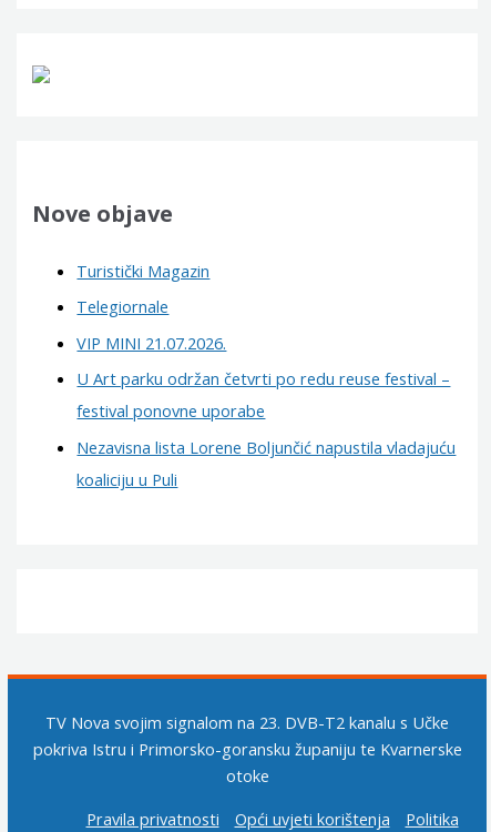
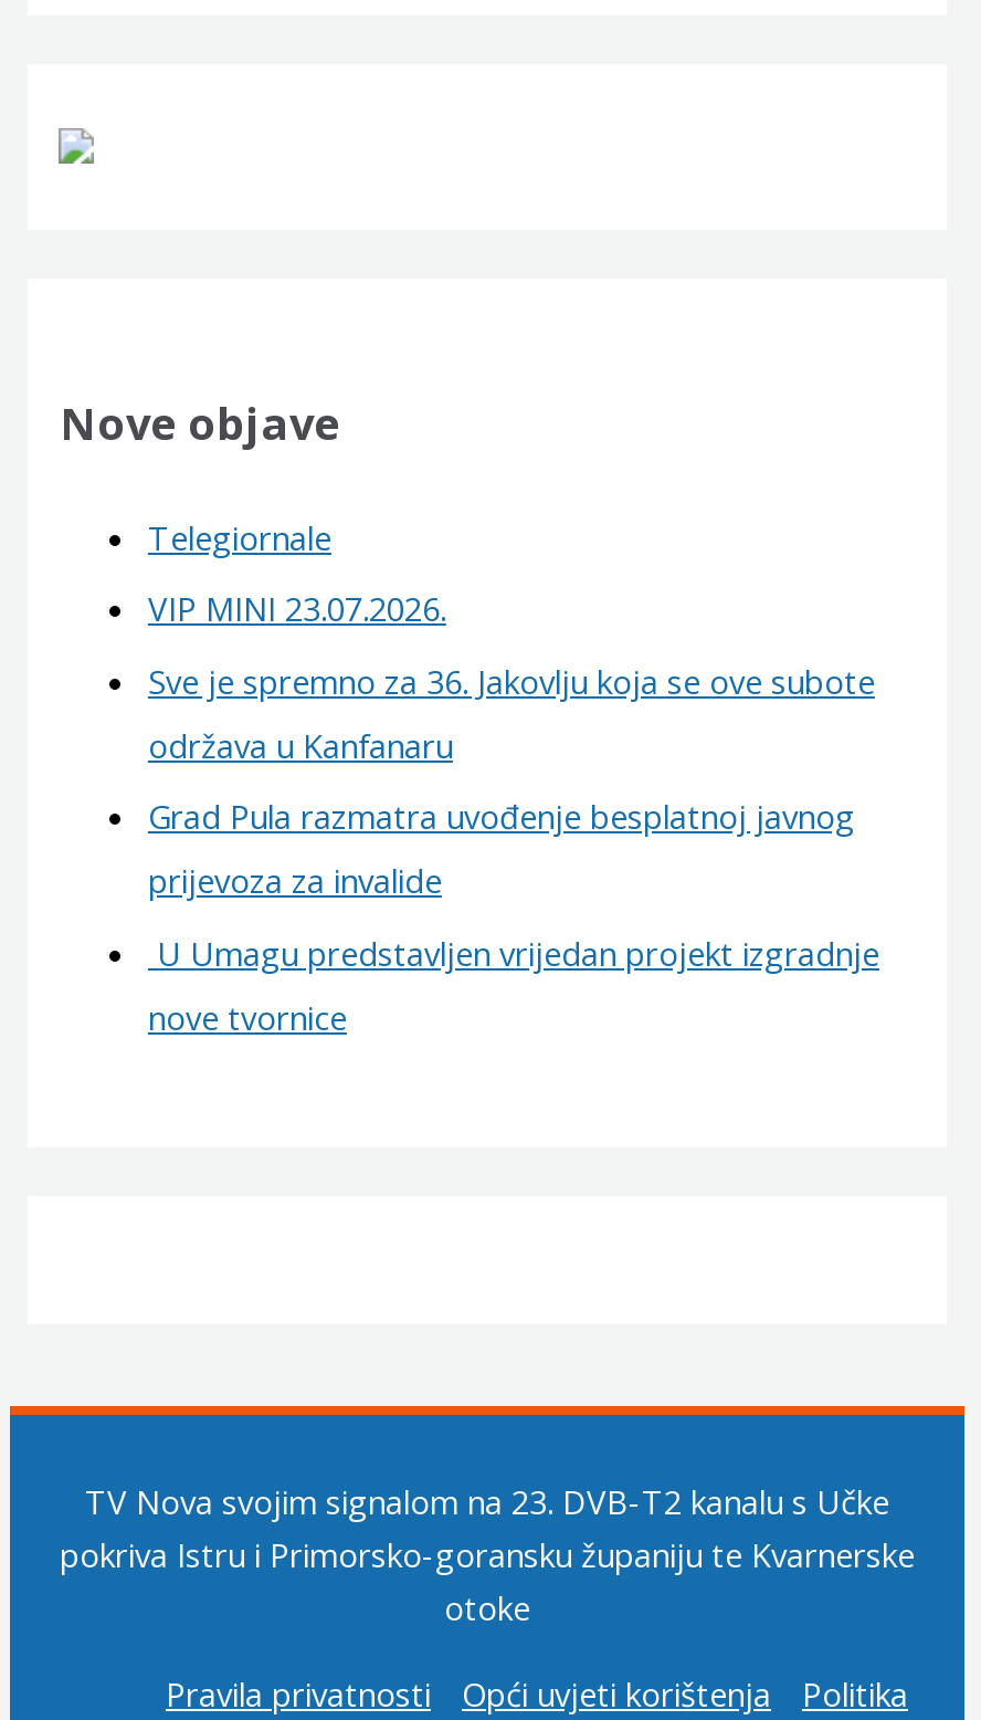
[77,259,210,281] Turistički Magazin -> none
moved [77,295,169,317] -> [148,514,331,558]: Telegiornale
[77,331,456,490] VIP MINI 21.07.2026. | U Art parku održan četvrti po redu reuse festival – | festival ponovne uporabe | Nezavisna lista Lorene Boljunčić napustila vladajuću | koaliciju u Puli -> [148,586,879,1039] VIP MINI 23.07.2026. | Sve je spremno za 36. Jakovlju koja se ove subote | održava u Kanfanaru | Grad Pula razmatra uvođenje besplatnoj javnog | prijevoza za invalide | U Umagu predstavljen vrijedan projekt izgradnje | nove tvornice

